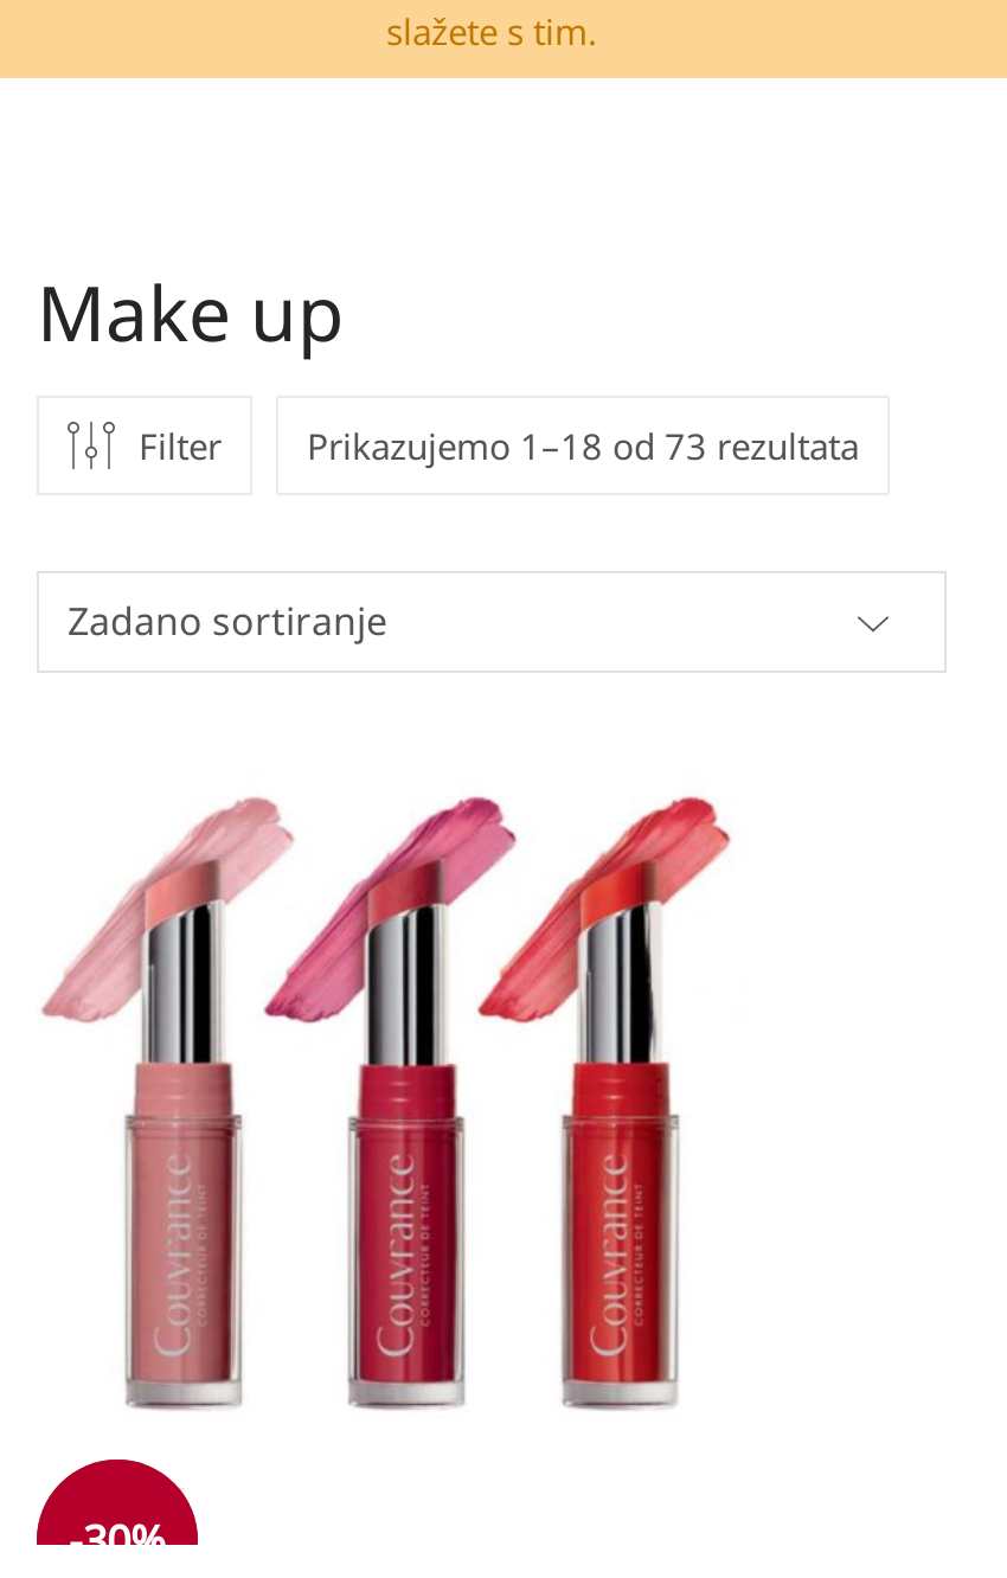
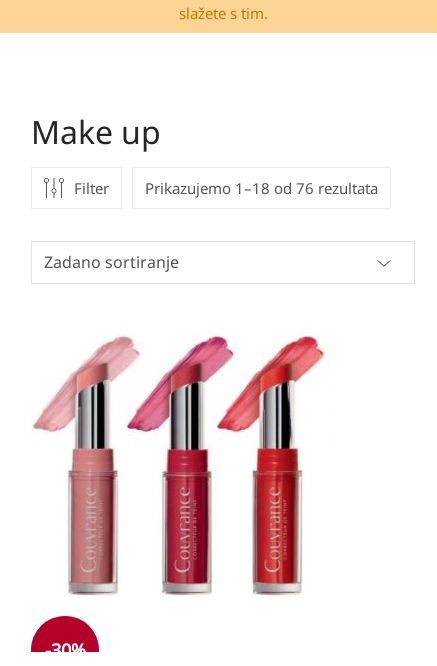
[307,422,859,469] Prikazujemo 1–18 od 73 rezultata -> [145,178,378,198] Prikazujemo 1–18 od 76 rezultata

